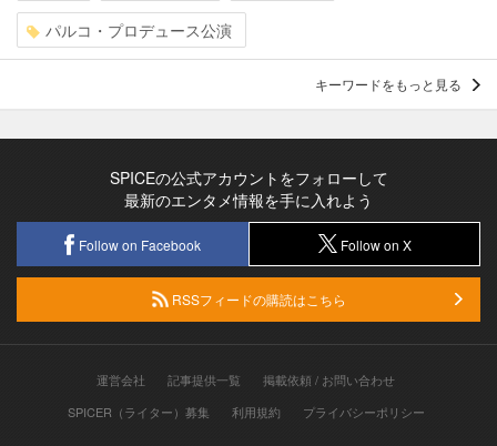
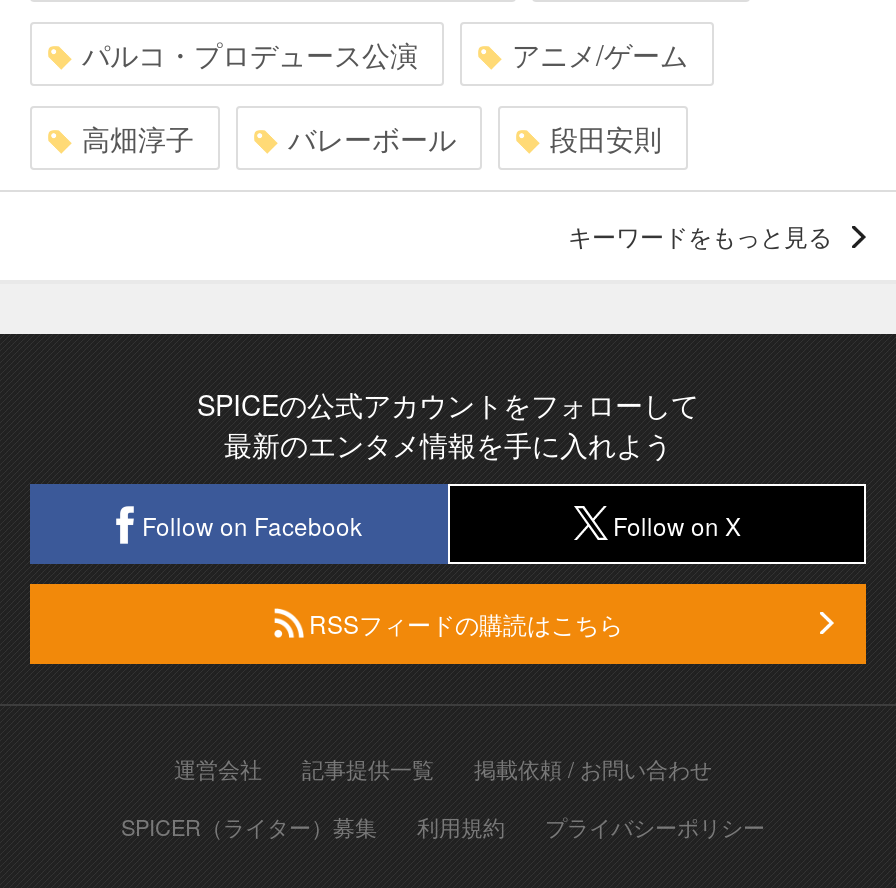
none -> [82,34,688,158] アニメ/ゲーム | 高畑淳子 | バレーボール | 段田安則

